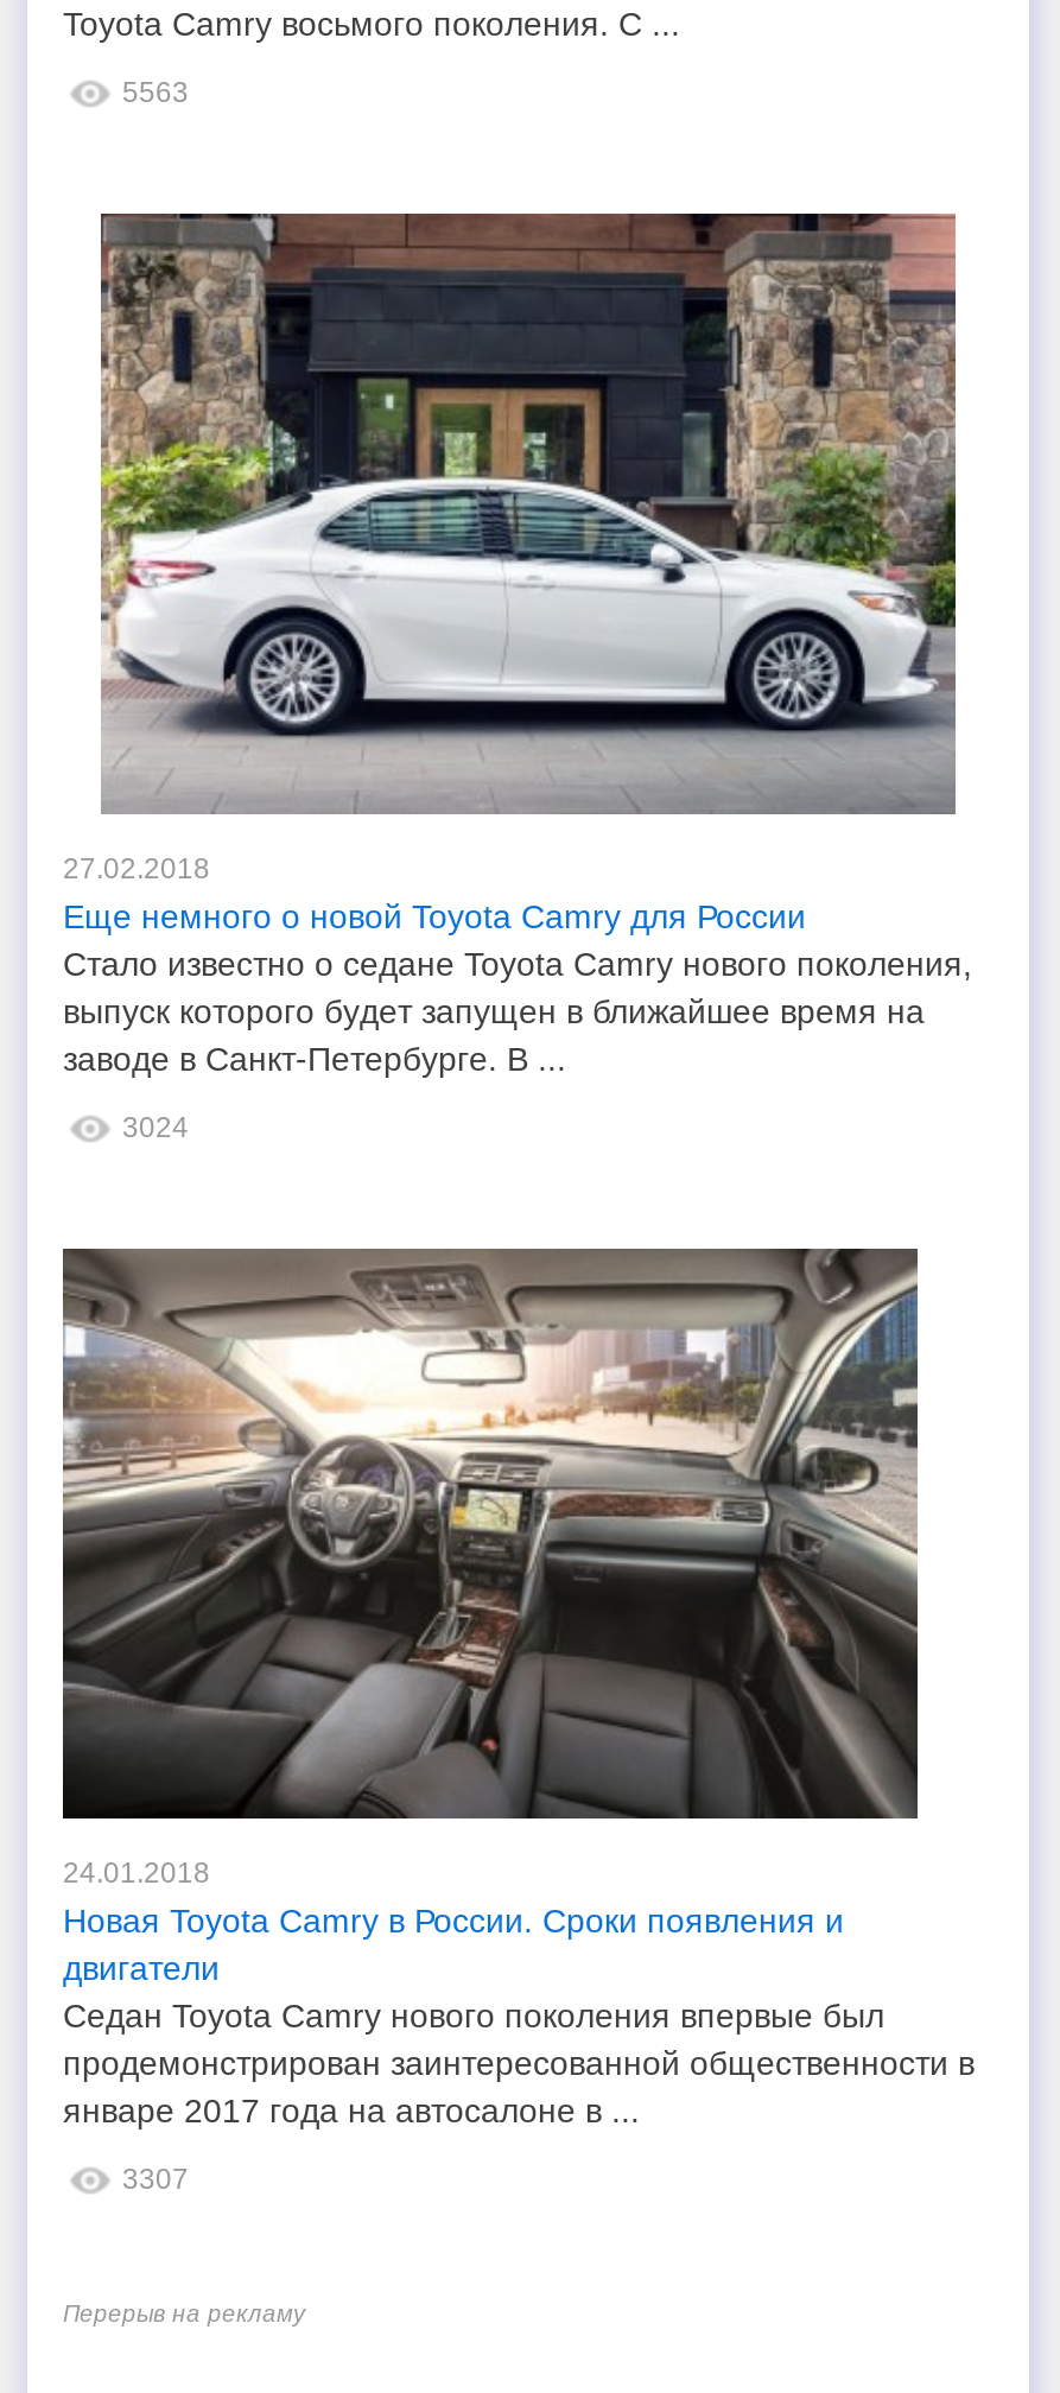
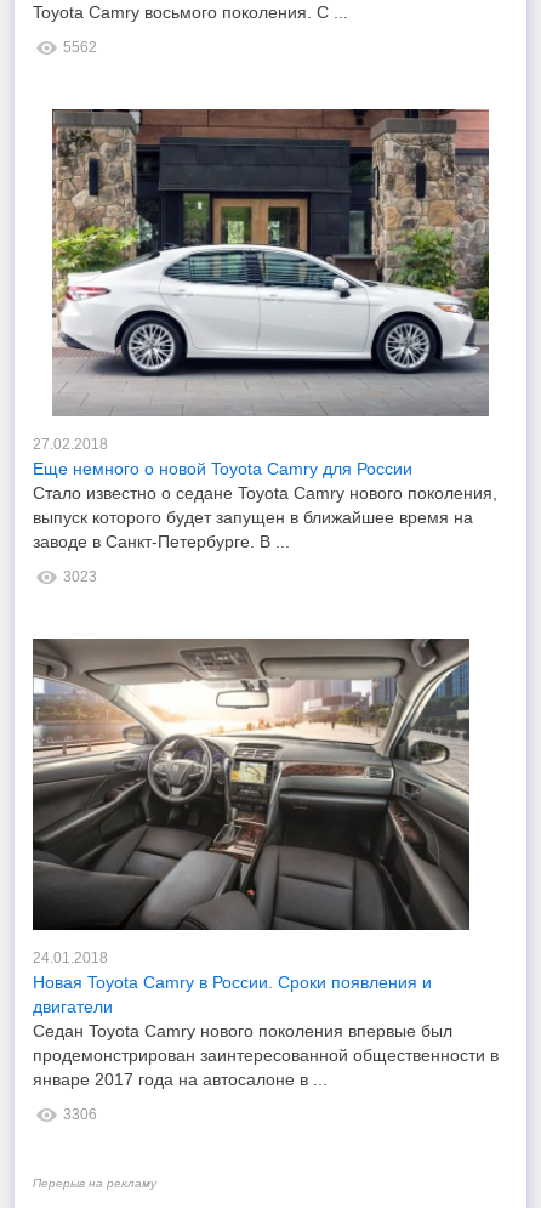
[122,77,189,110] 5563 -> [63,39,97,56] 5562
[122,1111,189,1144] 3024 -> [63,568,97,585] 3023
[122,2162,189,2196] 3307 -> [63,1106,97,1123] 3306

